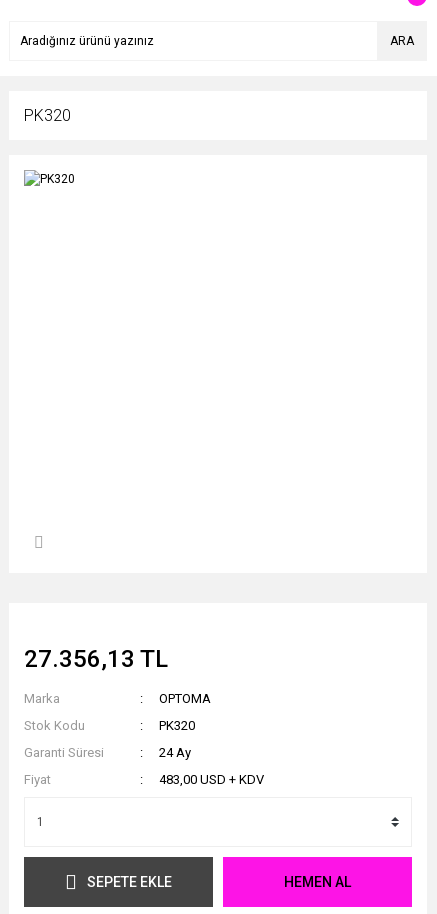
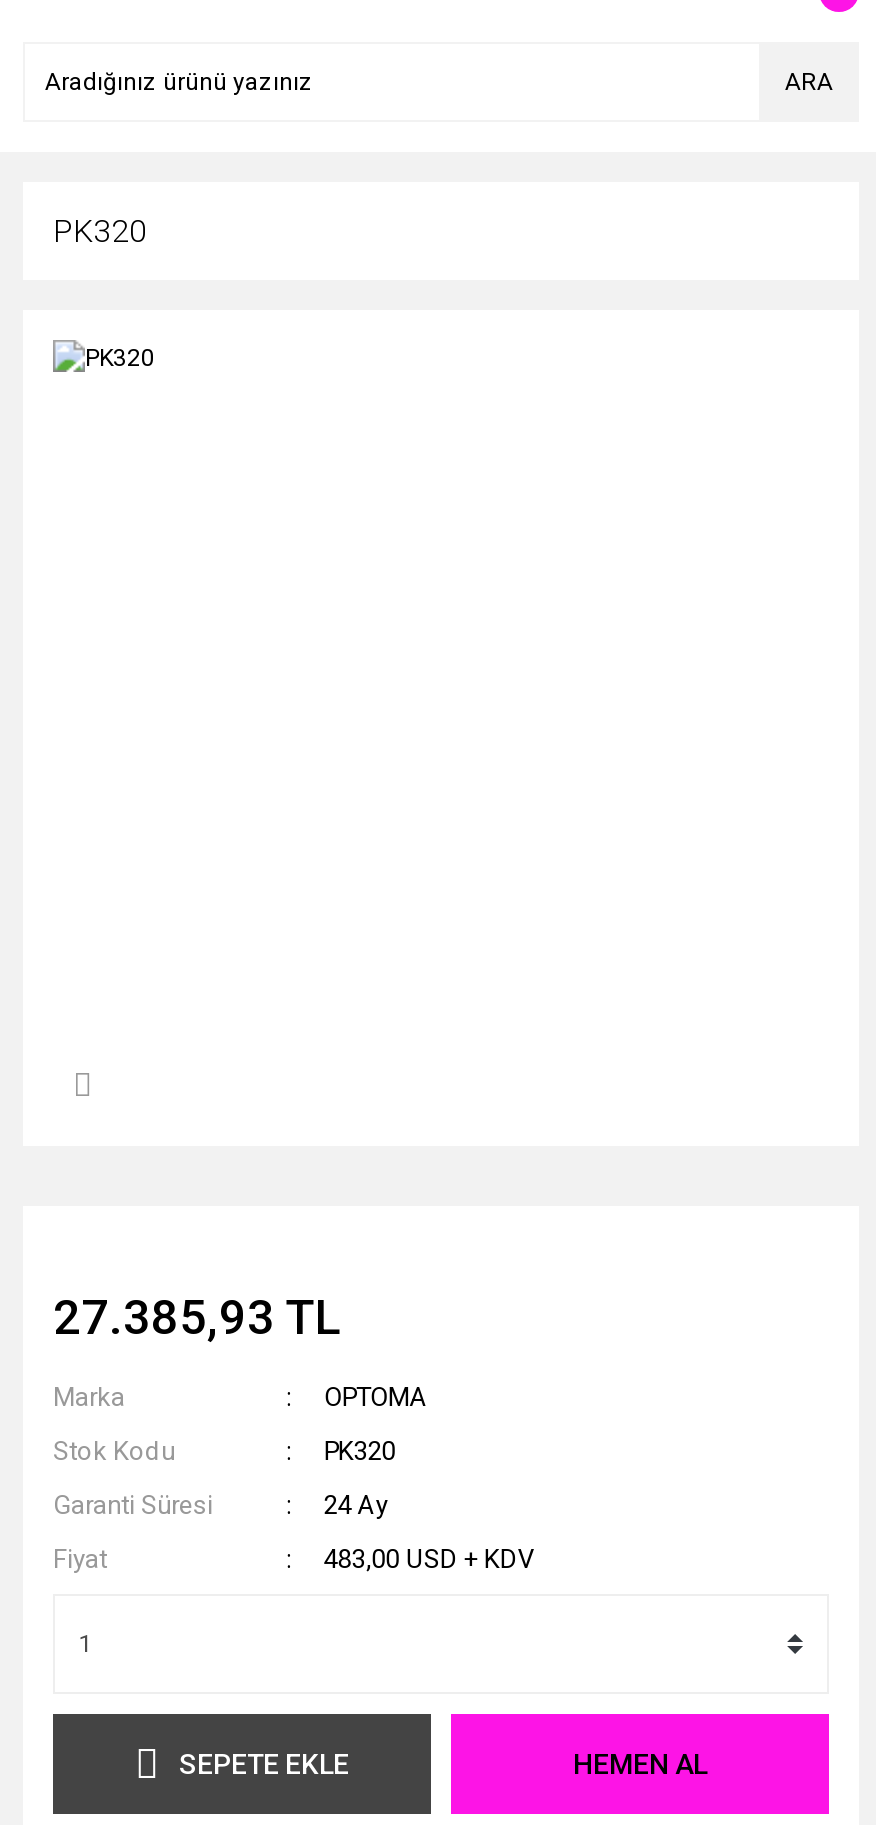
[24,645,168,673] 27.356,13 TL -> [53,1290,341,1346] 27.385,93 TL

